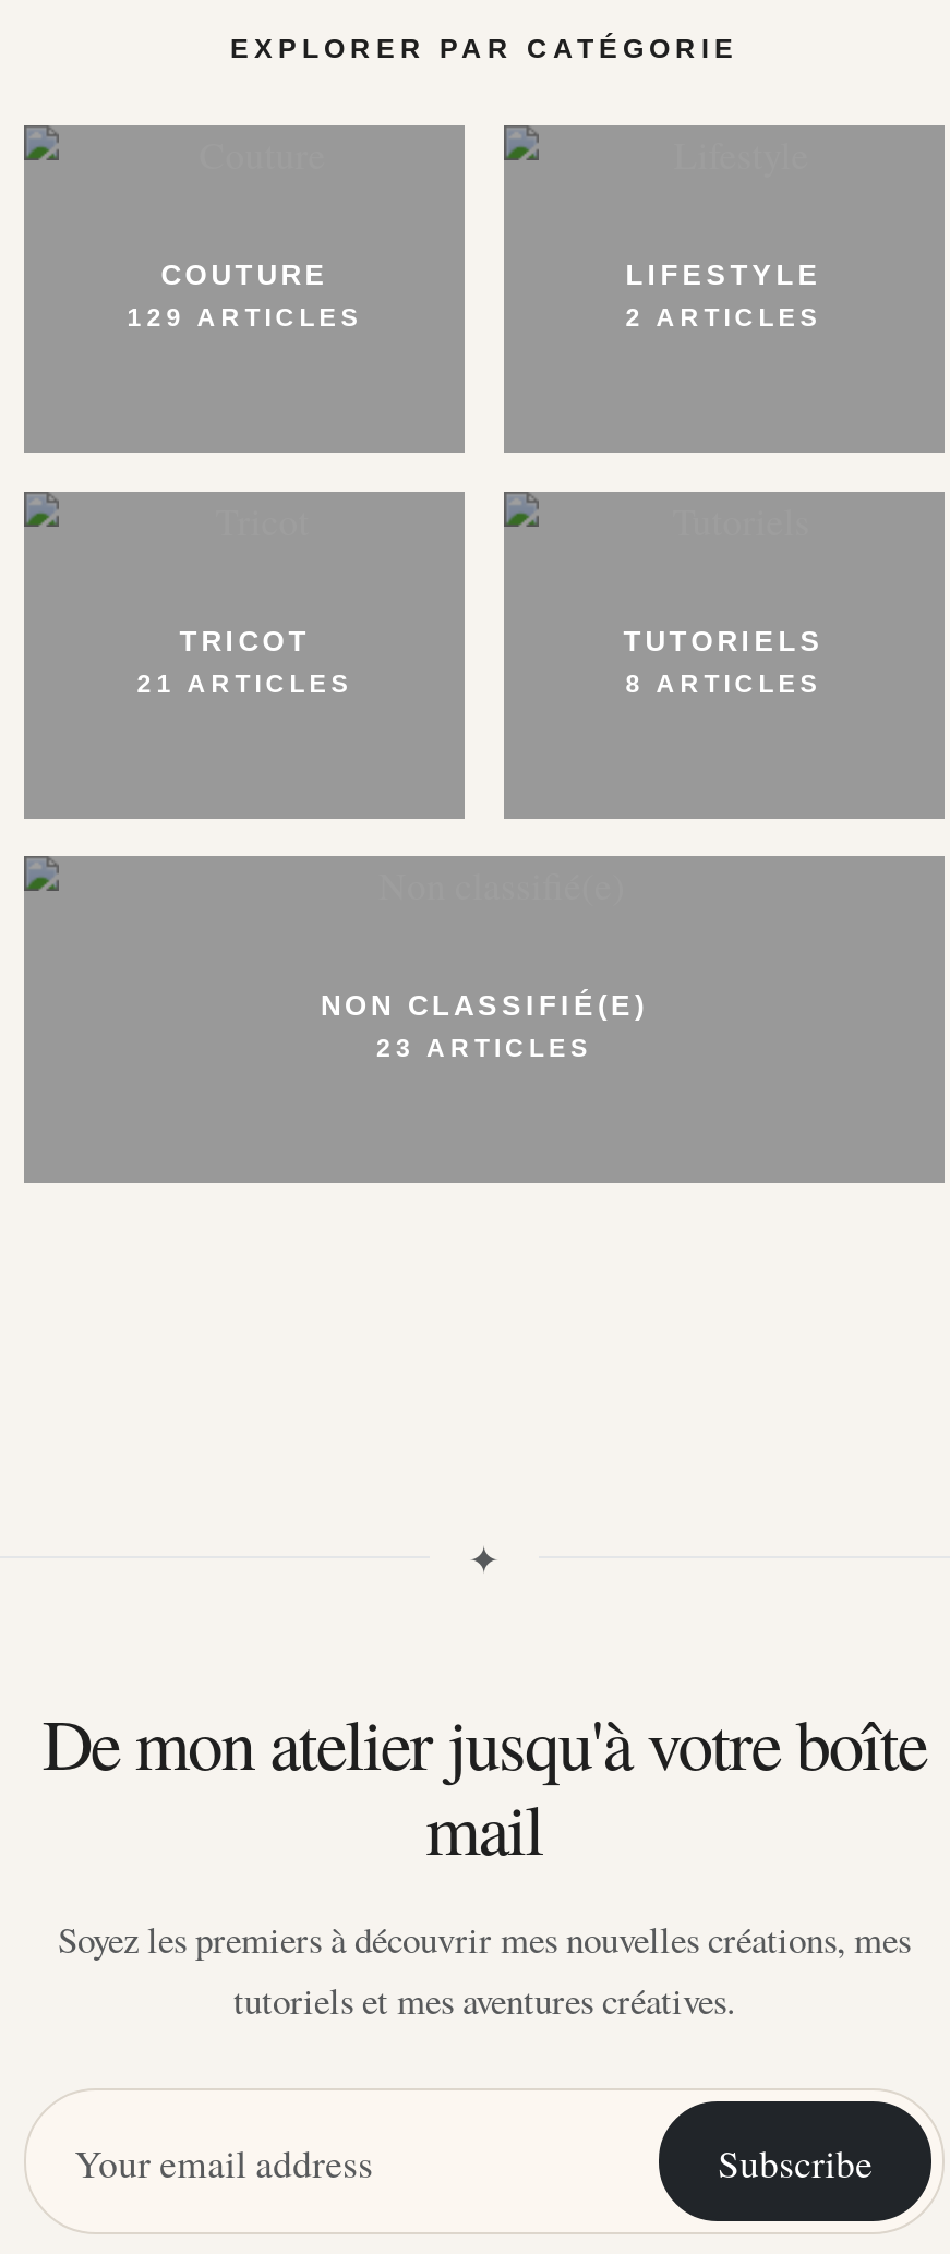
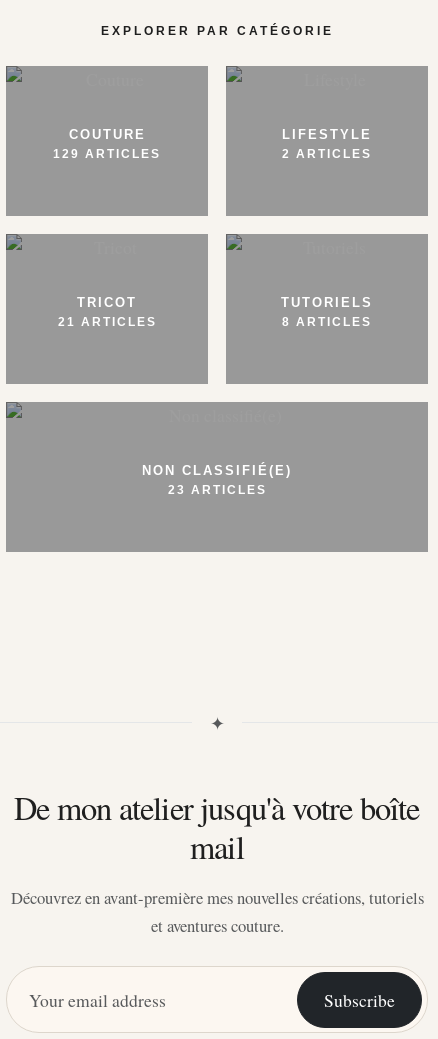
[58,1914,911,2025] Soyez les premiers à découvrir mes nouvelles créations, mes | tutoriels et mes aventures créatives. -> [10,886,423,937] Découvrez en avant-première mes nouvelles créations, tutoriels | et aventures couture.

